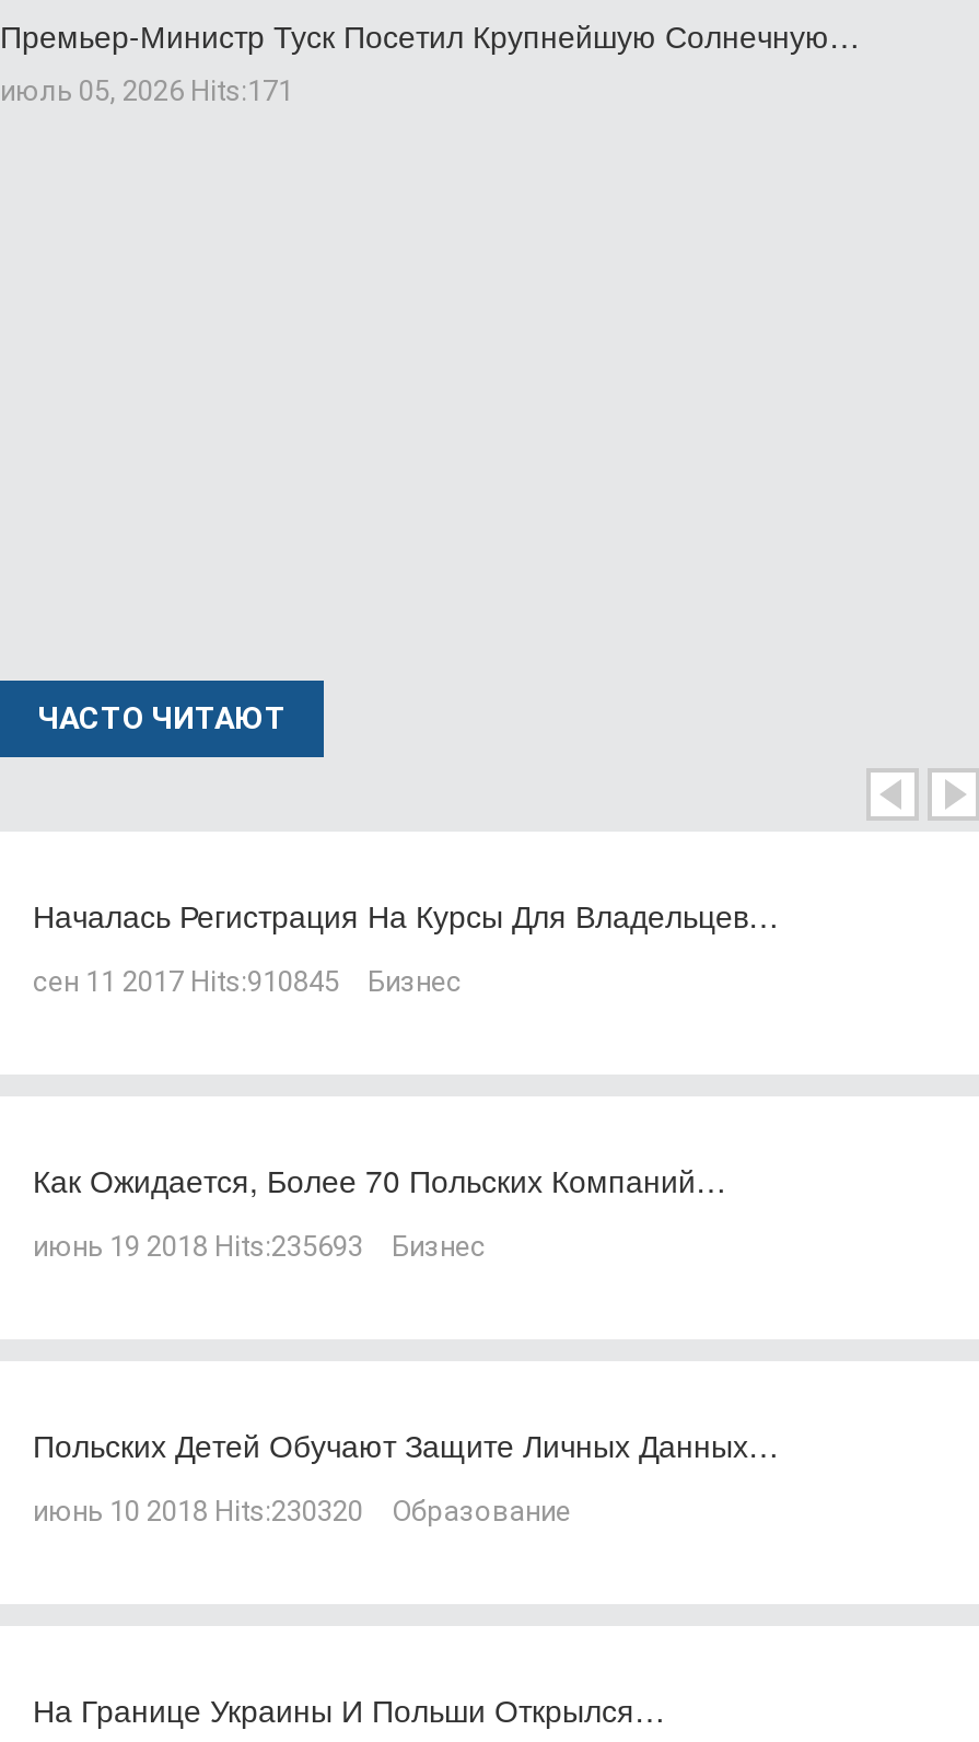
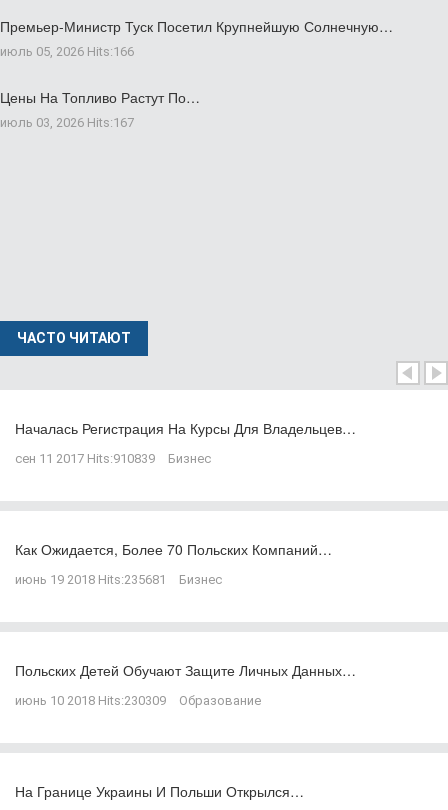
[0,75,293,108] июль 05, 2026 Hits:171 -> [0,44,200,130] июль 05, 2026 Hits:166 | Цены На Топливо Растут По… | июль 03, 2026 Hits:167
[33,964,462,997] сен 11 2017 Hits:910845 Бизнес -> [15,451,211,466] сен 11 2017 Hits:910839 Бизнес
[33,1229,486,1262] июнь 19 2018 Hits:235693 Бизнес -> [15,572,222,587] июнь 19 2018 Hits:235681 Бизнес
[33,1494,571,1526] июнь 10 2018 Hits:230320 Образование -> [15,693,261,708] июнь 10 2018 Hits:230309 Образование

